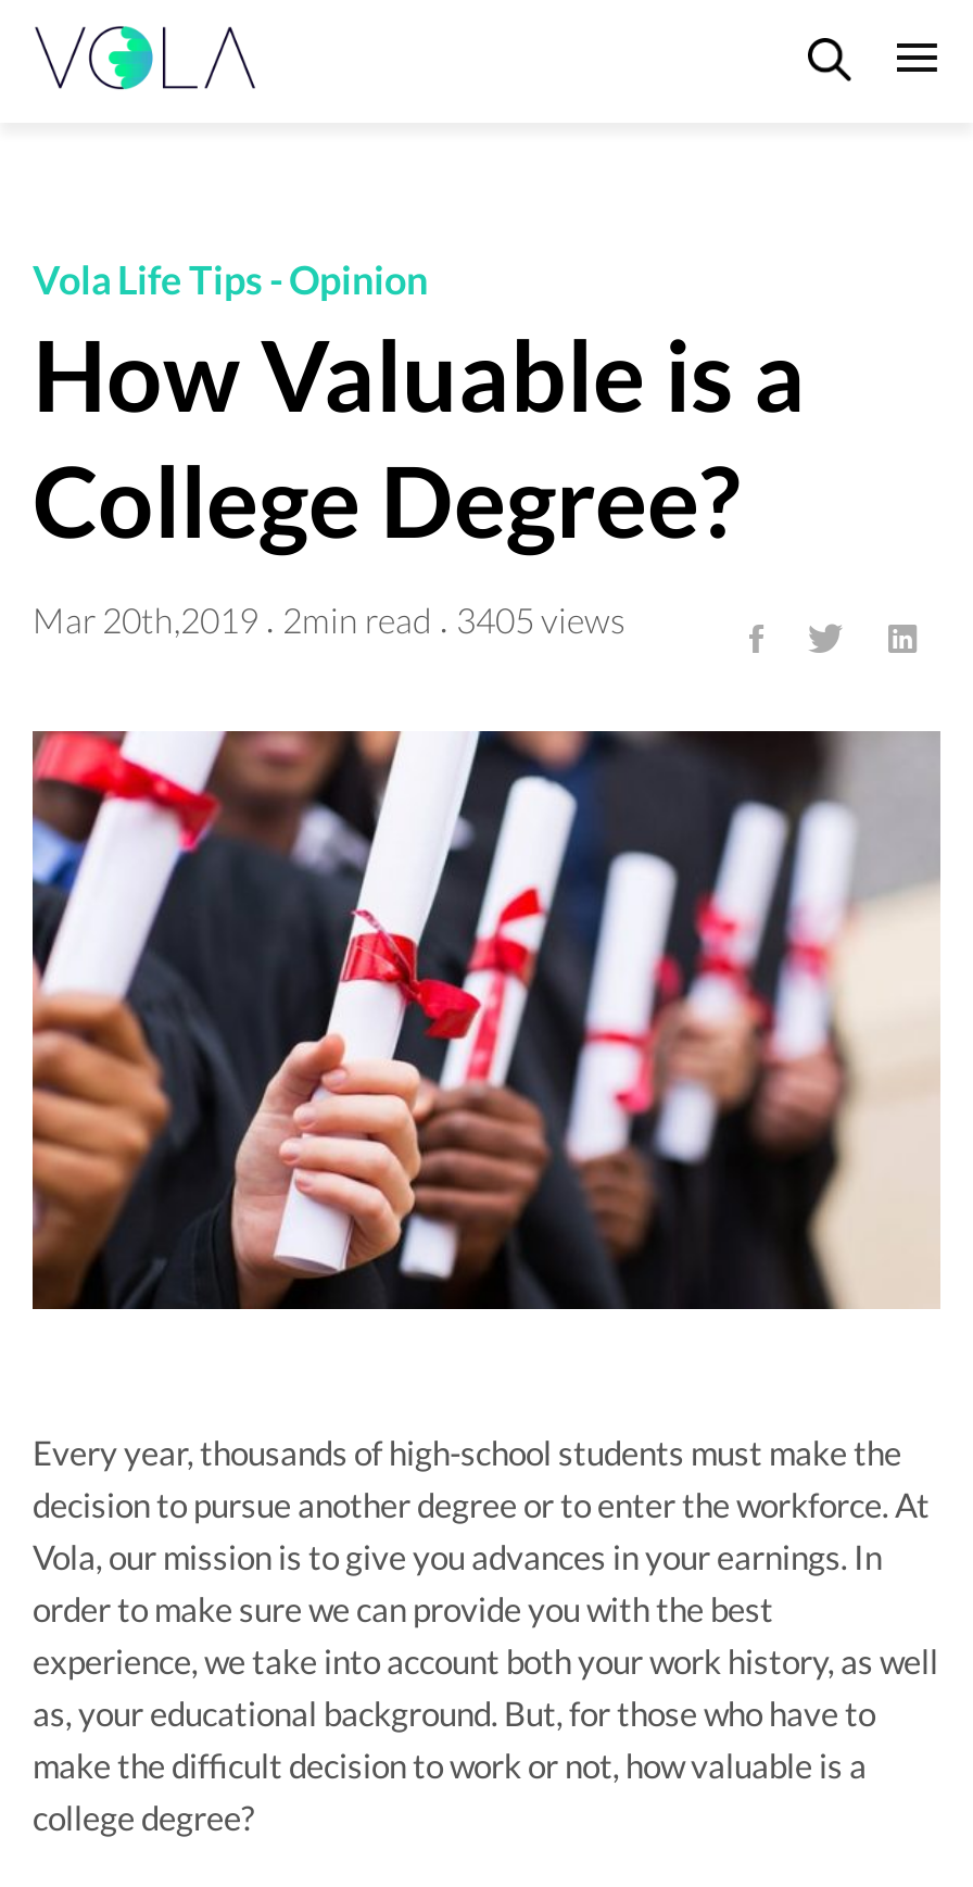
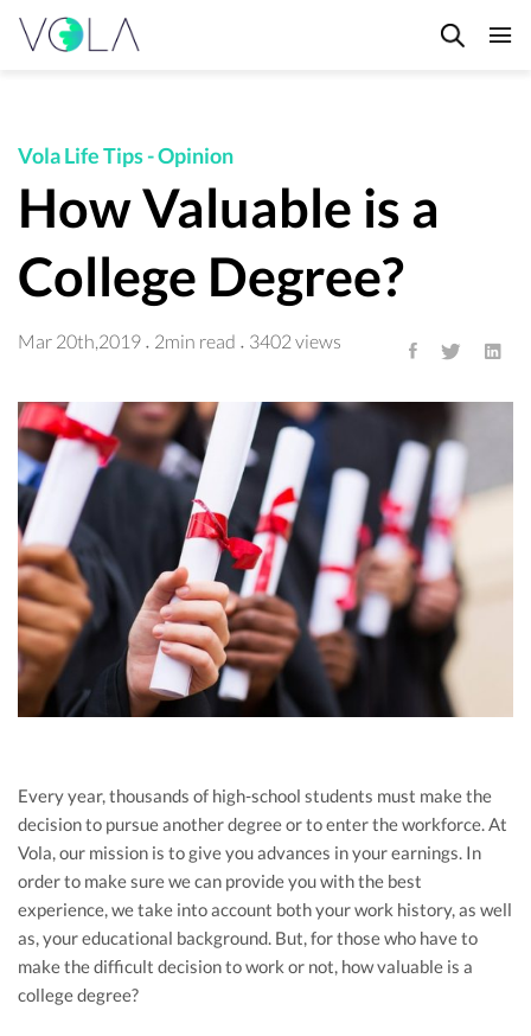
[33,599,625,651] Mar 20th,2019 · 2min read · 3405 views -> [18,330,341,358] Mar 20th,2019 · 2min read · 3402 views

